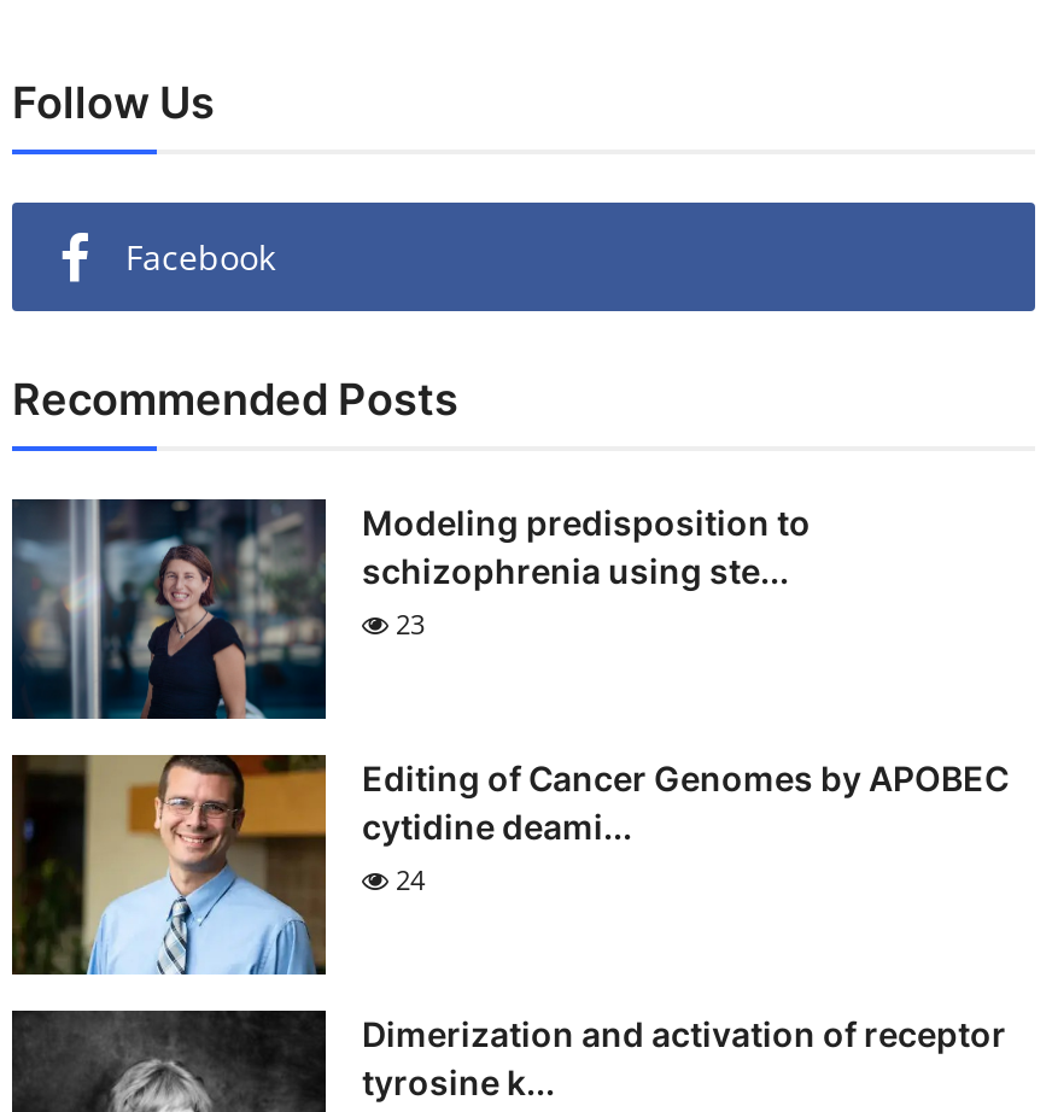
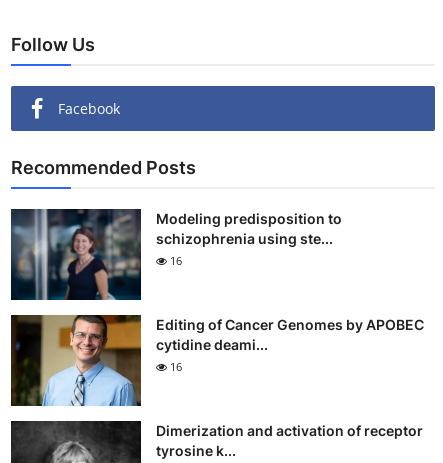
[388,606,425,642] 23 -> [167,253,182,268] 16
[388,861,425,898] 24 -> [167,359,182,374] 16

